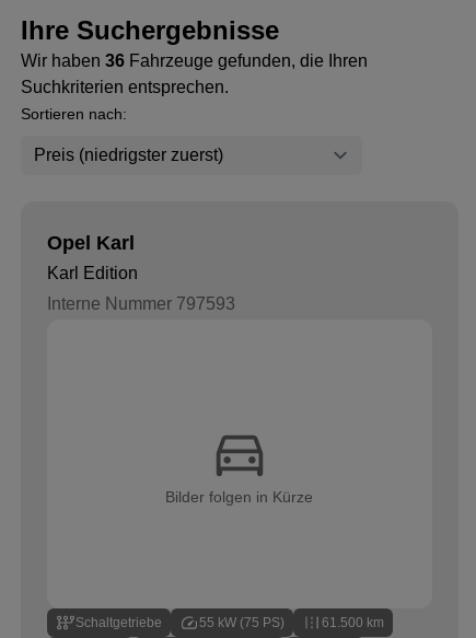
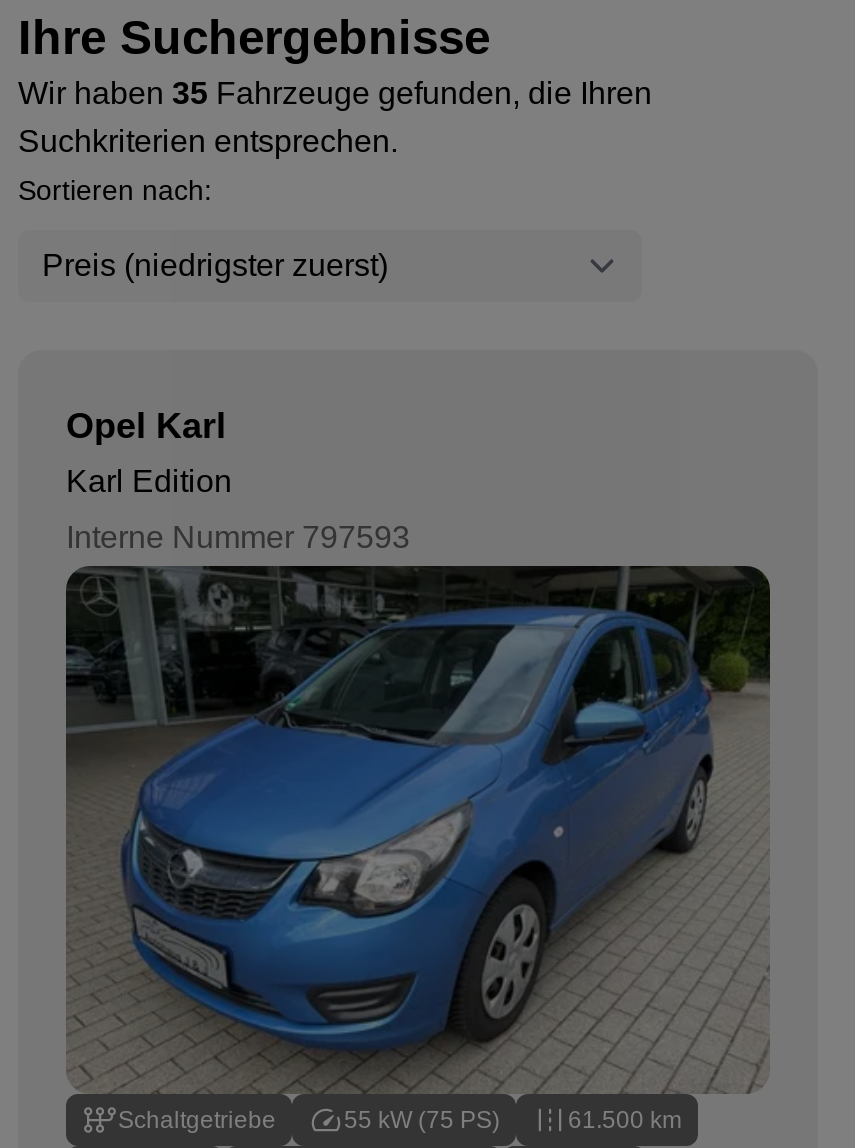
[21,51,368,70] Wir haben 36 Fahrzeuge gefunden, die Ihren -> [18,76,652,110] Wir haben 35 Fahrzeuge gefunden, die Ihren
none -> [64,564,772,1094] [image]
[166,488,314,506] Bilder folgen in Kürze -> none

